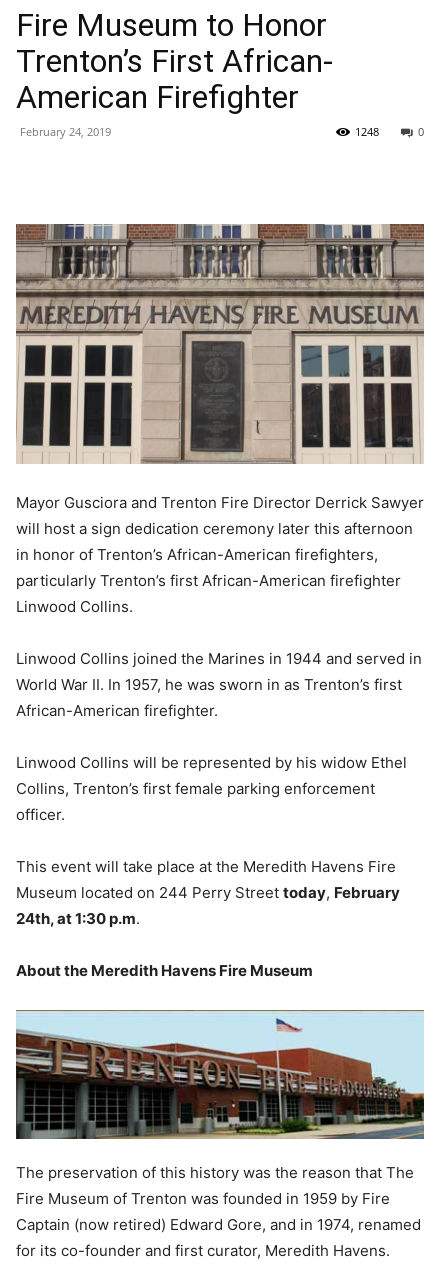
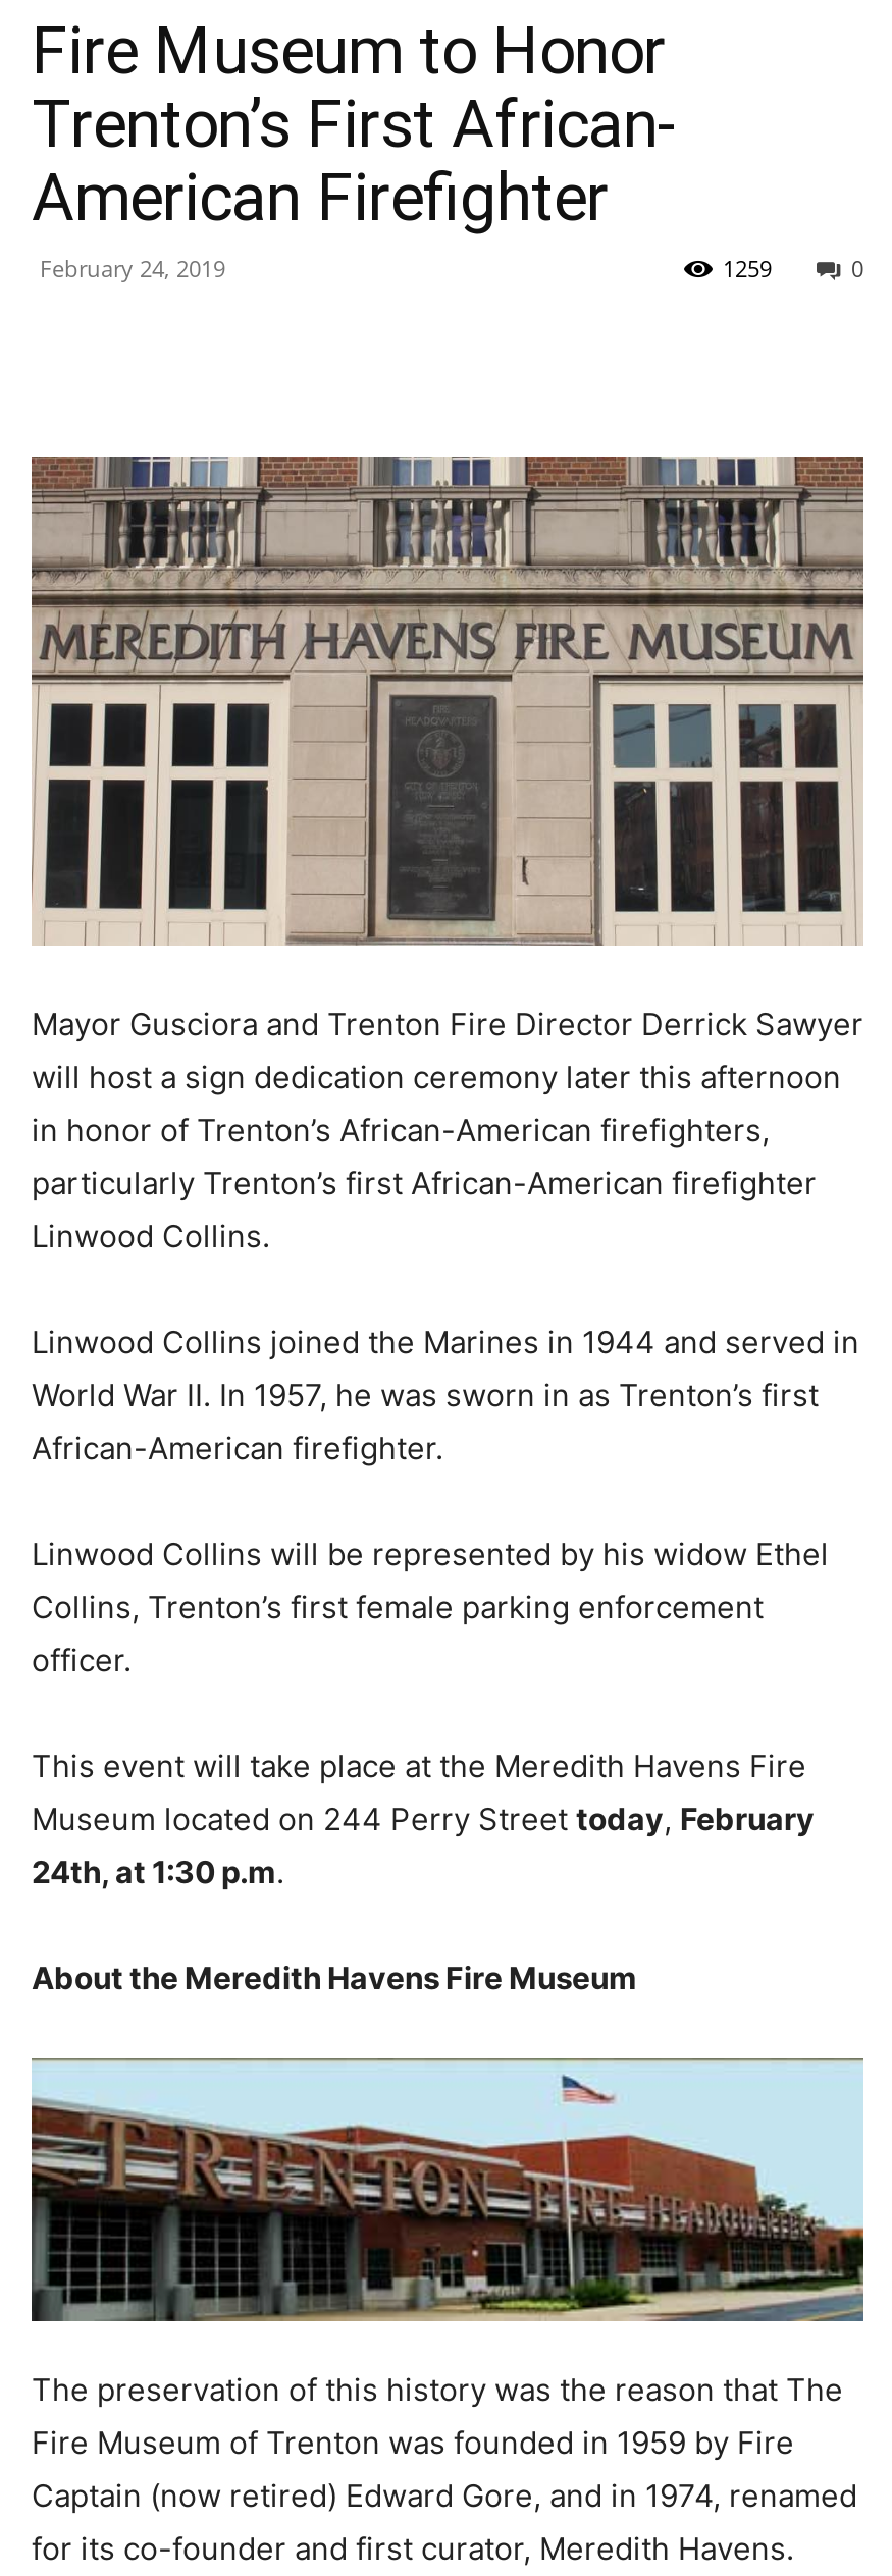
[355,124,379,139] 1248 -> [723,253,772,283] 1259

